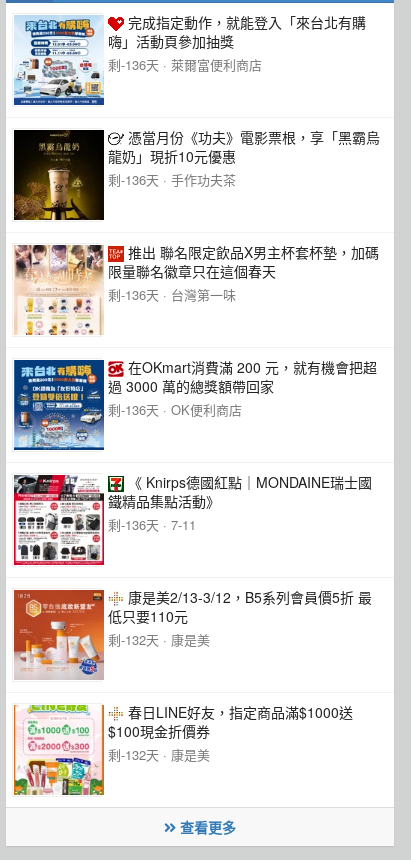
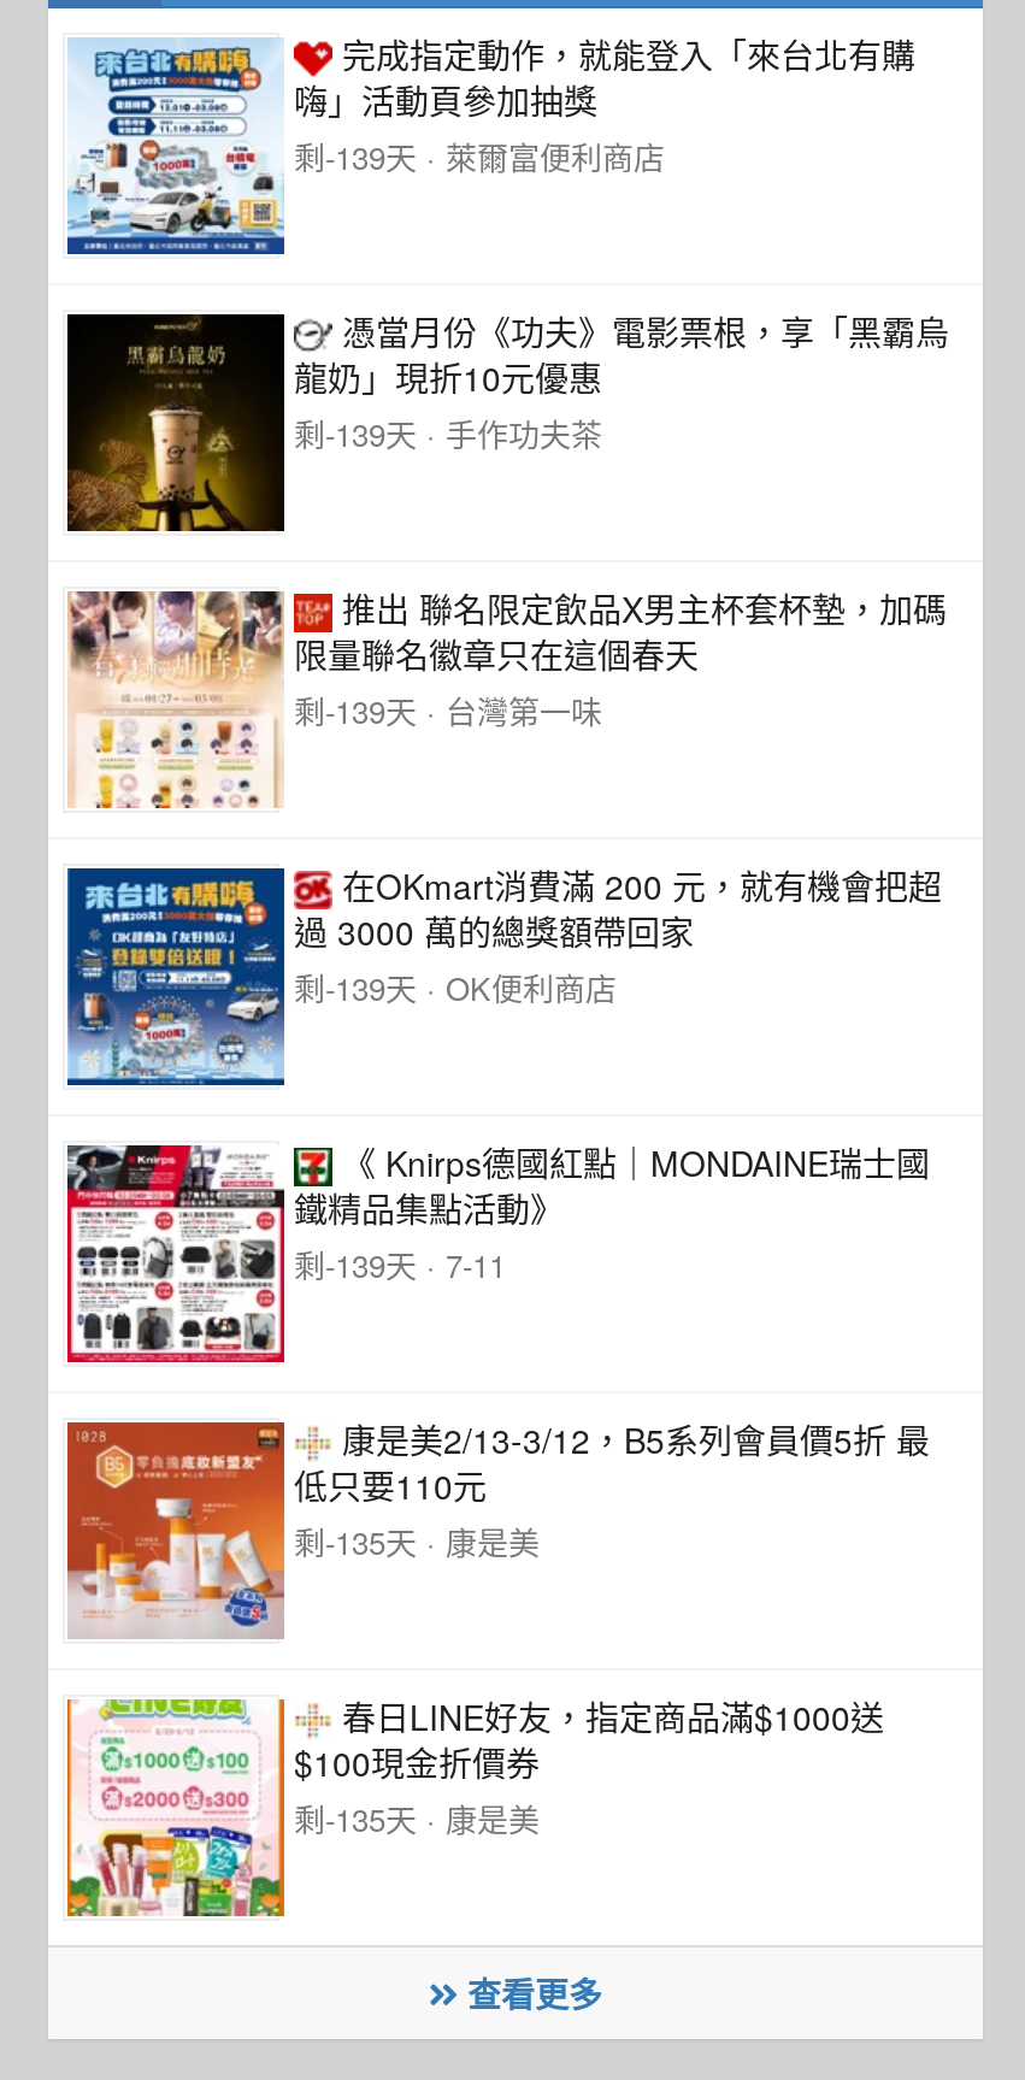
[108,55,262,74] 剩-136天 ·萊爾富便利商店 -> [294,134,665,180] 剩-139天 ·萊爾富便利商店
[108,170,236,189] 剩-136天 ·手作功夫茶 -> [294,411,602,457] 剩-139天 ·手作功夫茶
[108,285,236,304] 剩-136天 ·台灣第一味 -> [294,688,602,734] 剩-139天 ·台灣第一味
[108,400,242,419] 剩-136天 · OK便利商店 -> [294,965,617,1011] 剩-139天 · OK便利商店
[108,515,196,534] 剩-136天 · 7-11 -> [294,1242,506,1288] 剩-139天 · 7-11
[108,630,210,649] 剩-132天 ·康是美 -> [294,1519,540,1565] 剩-135天 ·康是美
[108,745,210,764] 剩-132天 ·康是美 -> [294,1796,540,1842] 剩-135天 ·康是美

